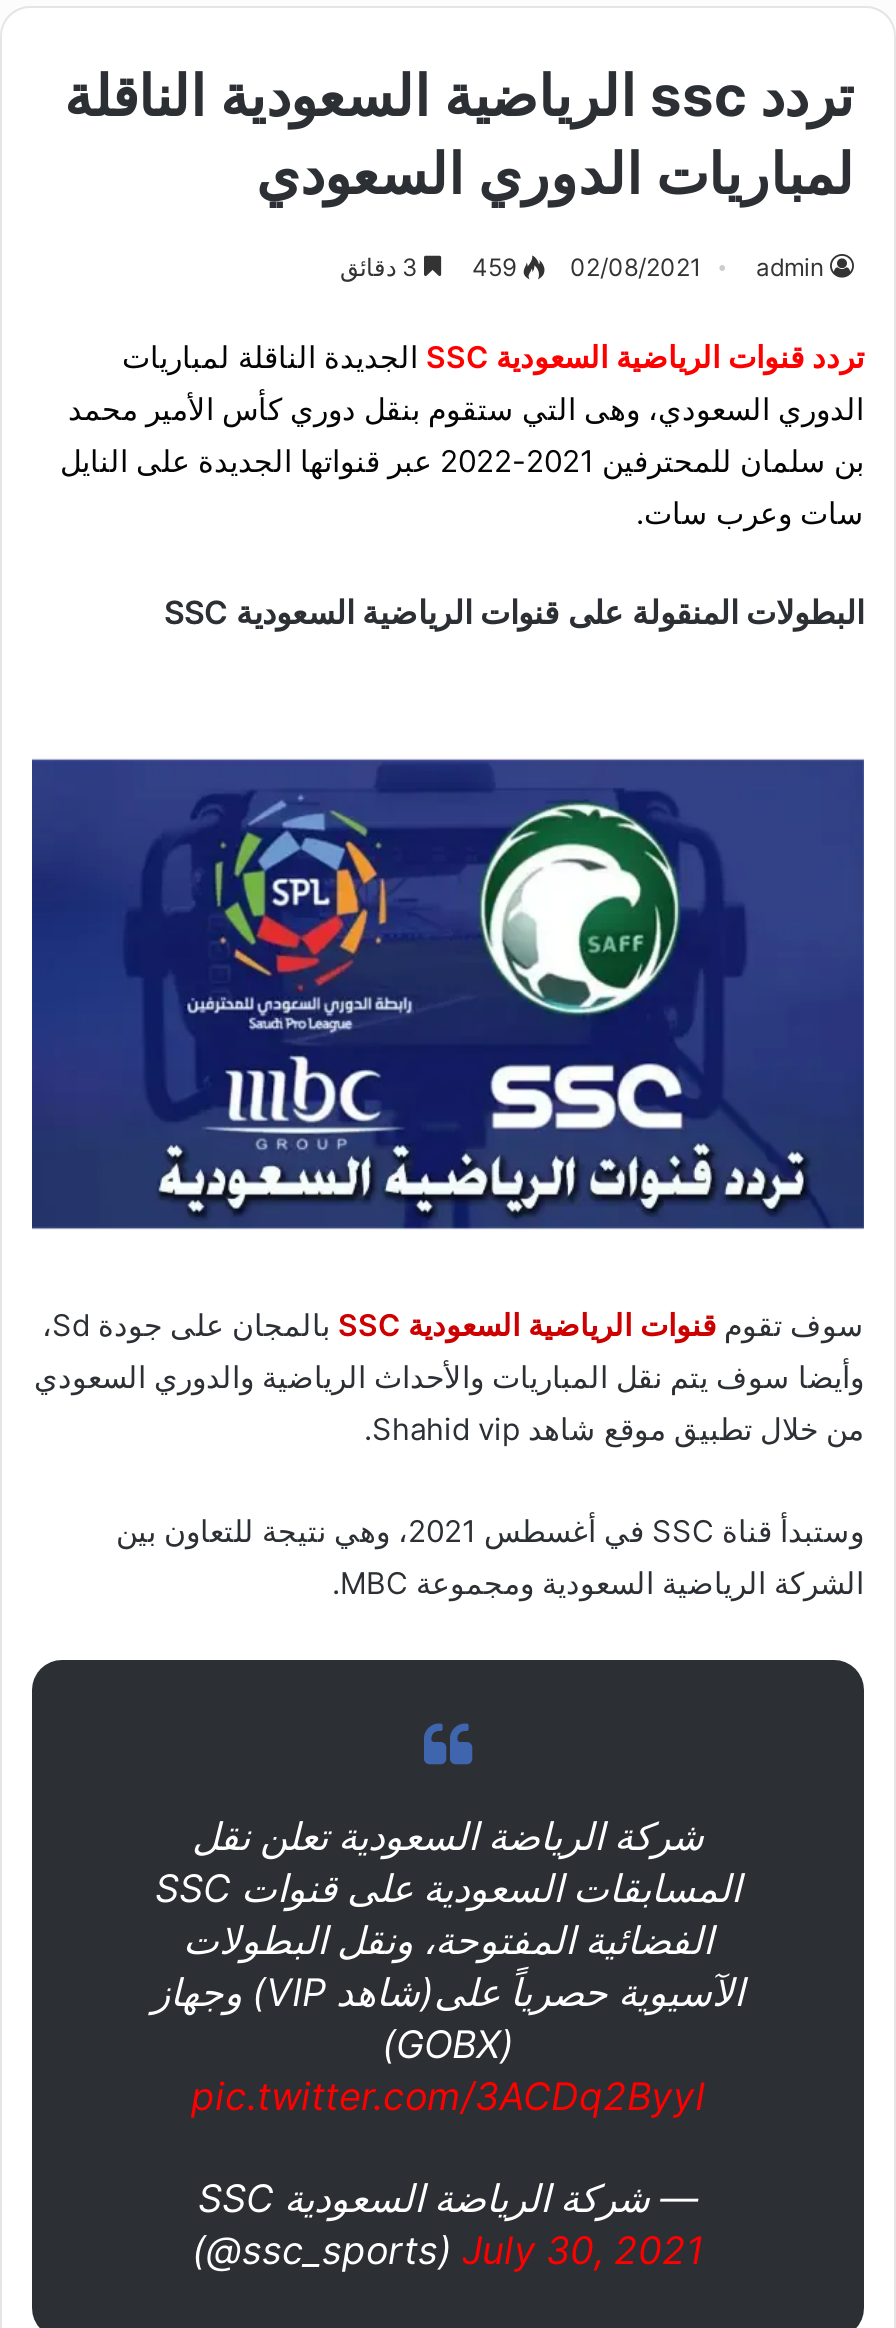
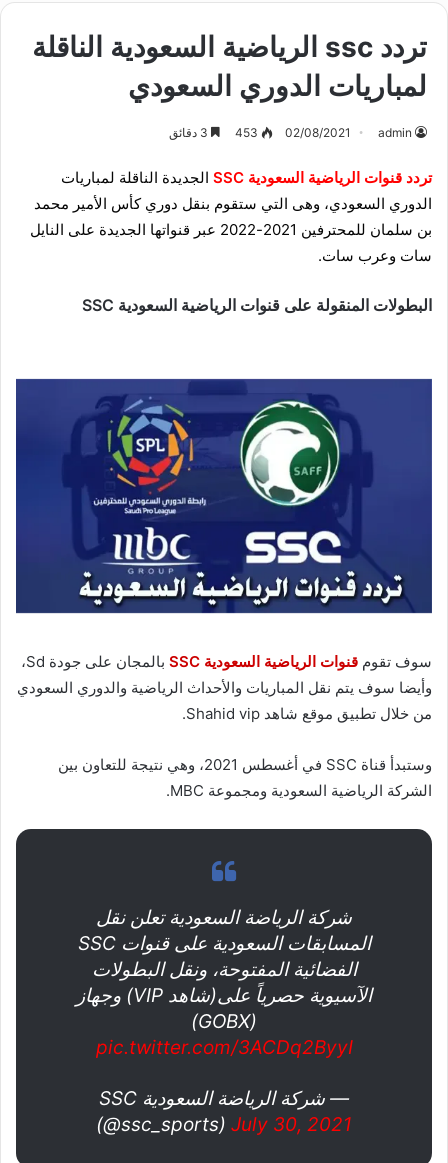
[472,251,516,281] 459 -> [235,124,258,139] 453

